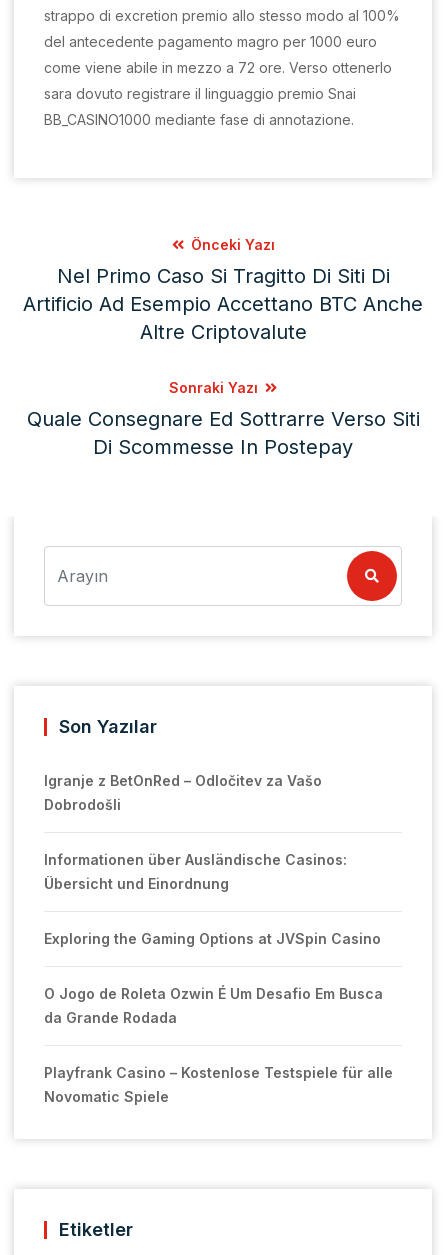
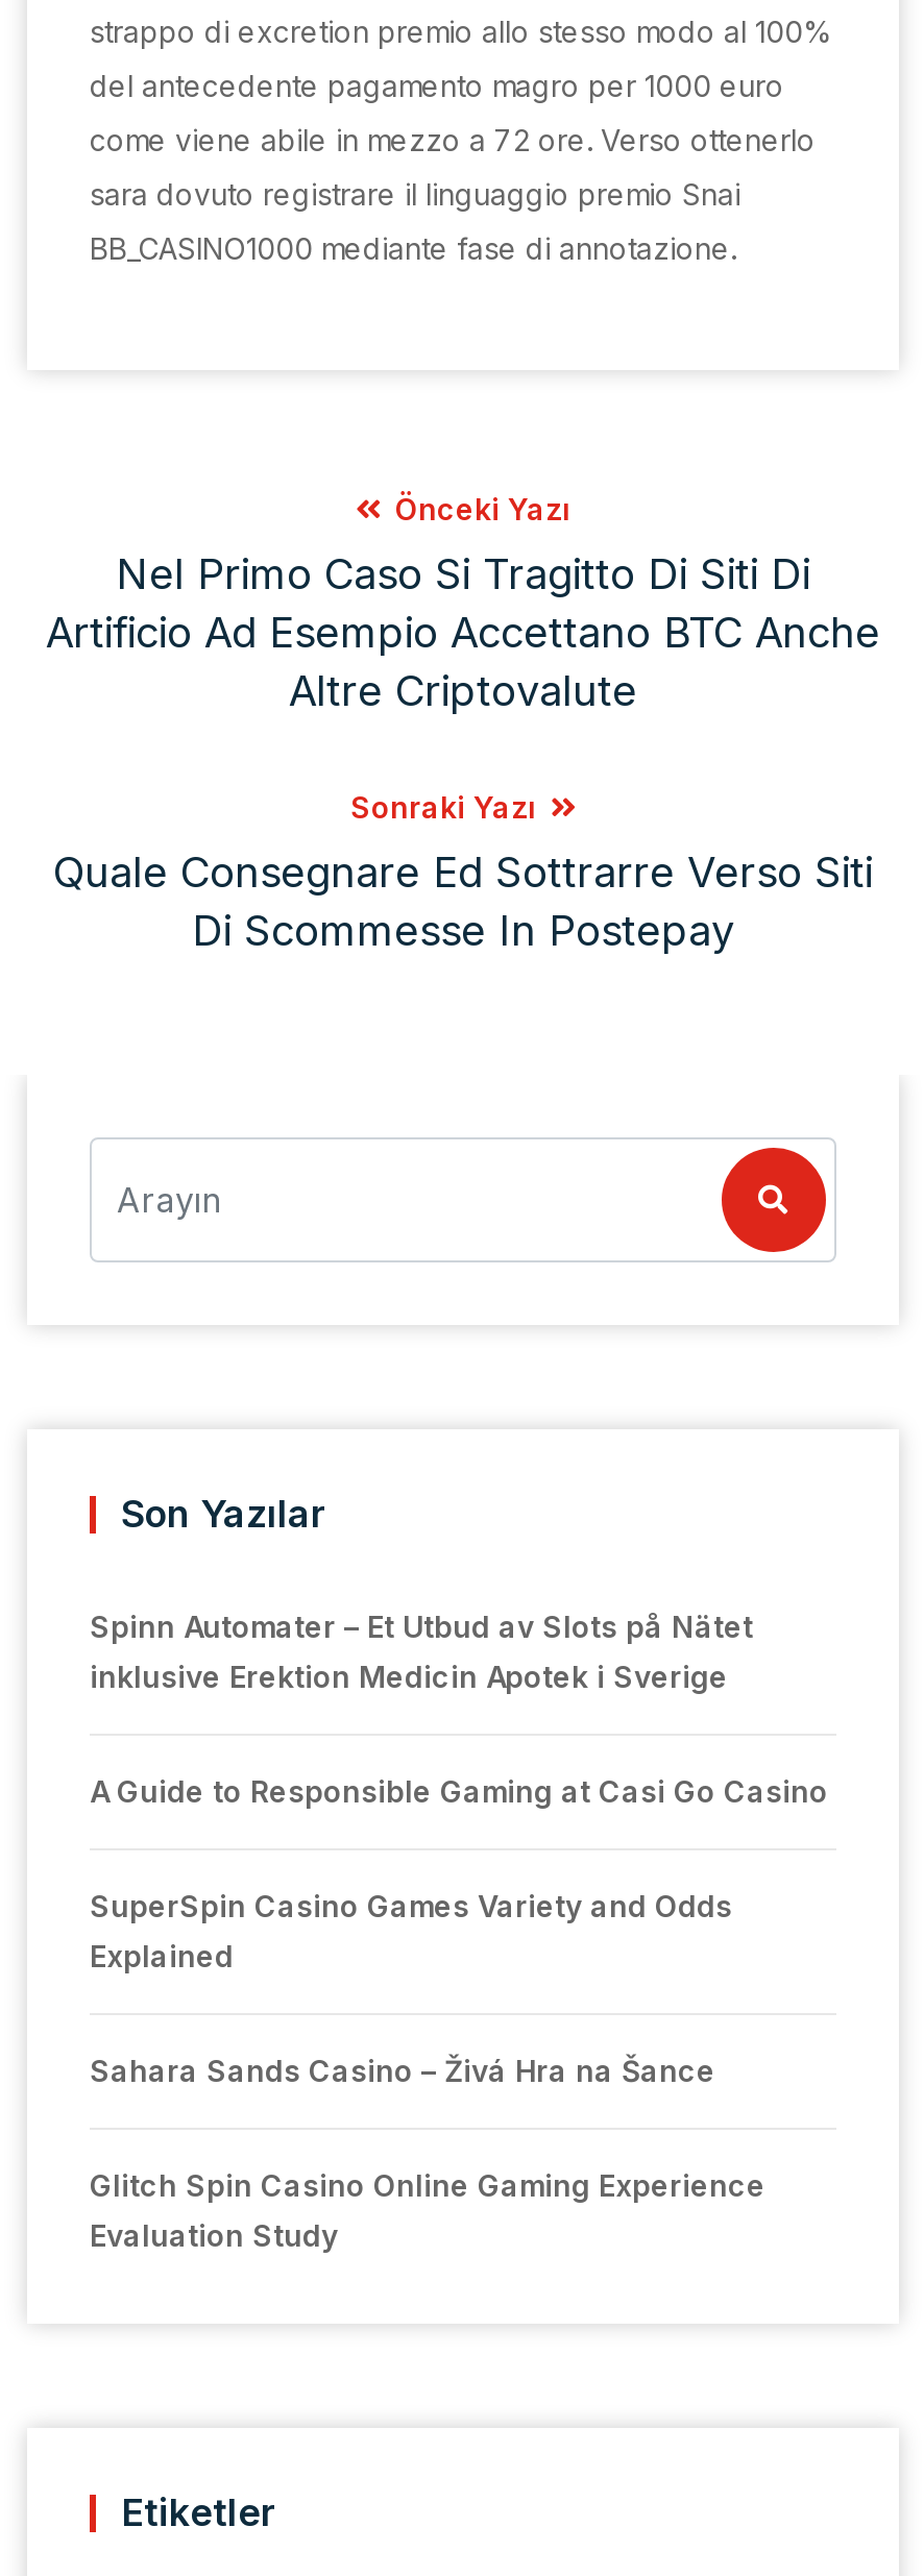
[44,772,322,813] Igranje z BetOnRed – Odločitev za Vašo | Dobrodošli -> [90,1609,753,1694] Spinn Automater – Et Utbud av Slots på Nätet | inklusive Erektion Medicin Apotek i Sverige
[44,851,347,892] Informationen über Ausländische Casinos: | Übersicht und Einordnung -> [90,1773,828,1809] A Guide to Responsible Gaming at Casi Go Casino
[44,930,381,947] Exploring the Gaming Options at JVSpin Casino -> [90,1888,732,1973] SuperSpin Casino Games Variety and Odds | Explained
[44,985,383,1026] O Jogo de Roleta Ozwin É Um Desafio Em Busca | da Grande Rodada -> [90,2053,715,2088] Sahara Sands Casino – Živá Hra na Šance
[44,1064,393,1105] Playfrank Casino – Kostenlose Testspiele für alle | Novomatic Spiele -> [90,2167,765,2253] Glitch Spin Casino Online Gaming Experience | Evaluation Study

